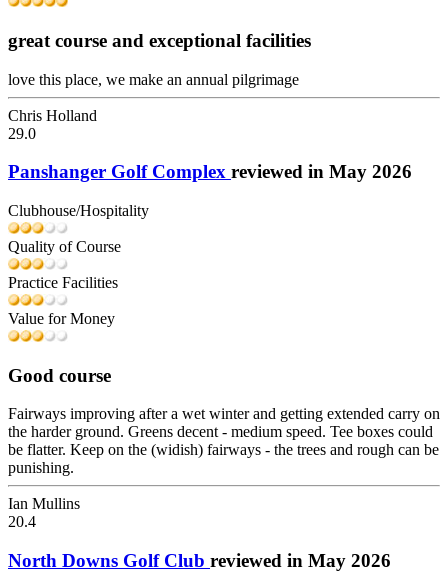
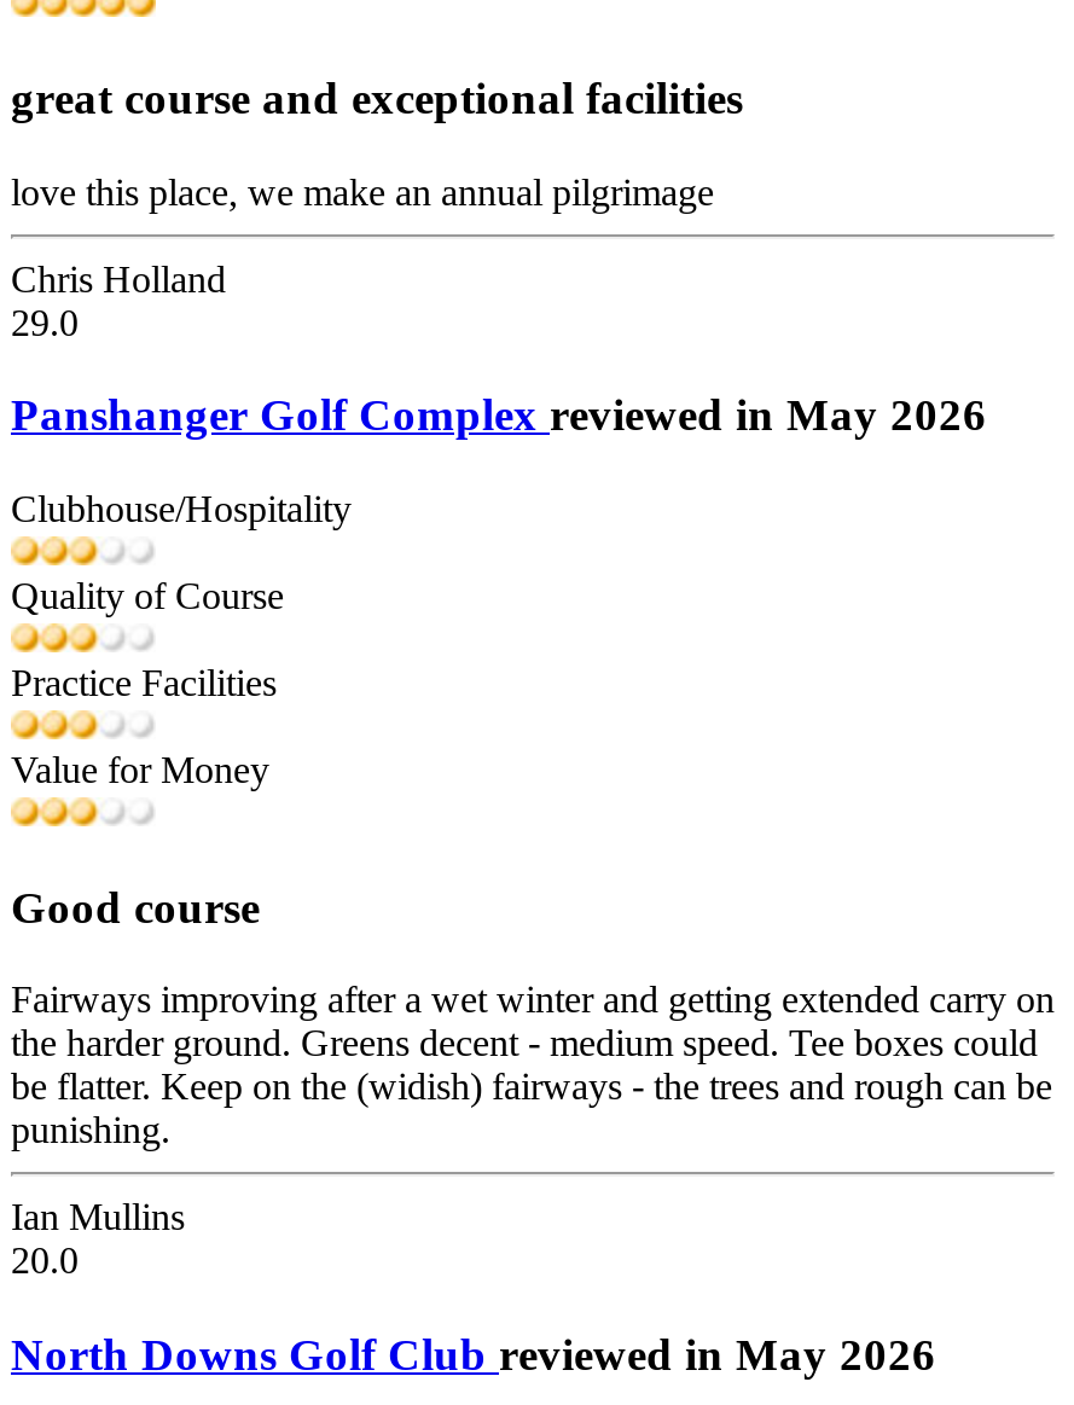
[8,513,36,530] 20.4 -> [11,1240,79,1282] 20.0

